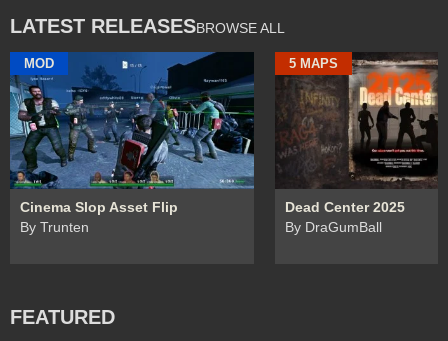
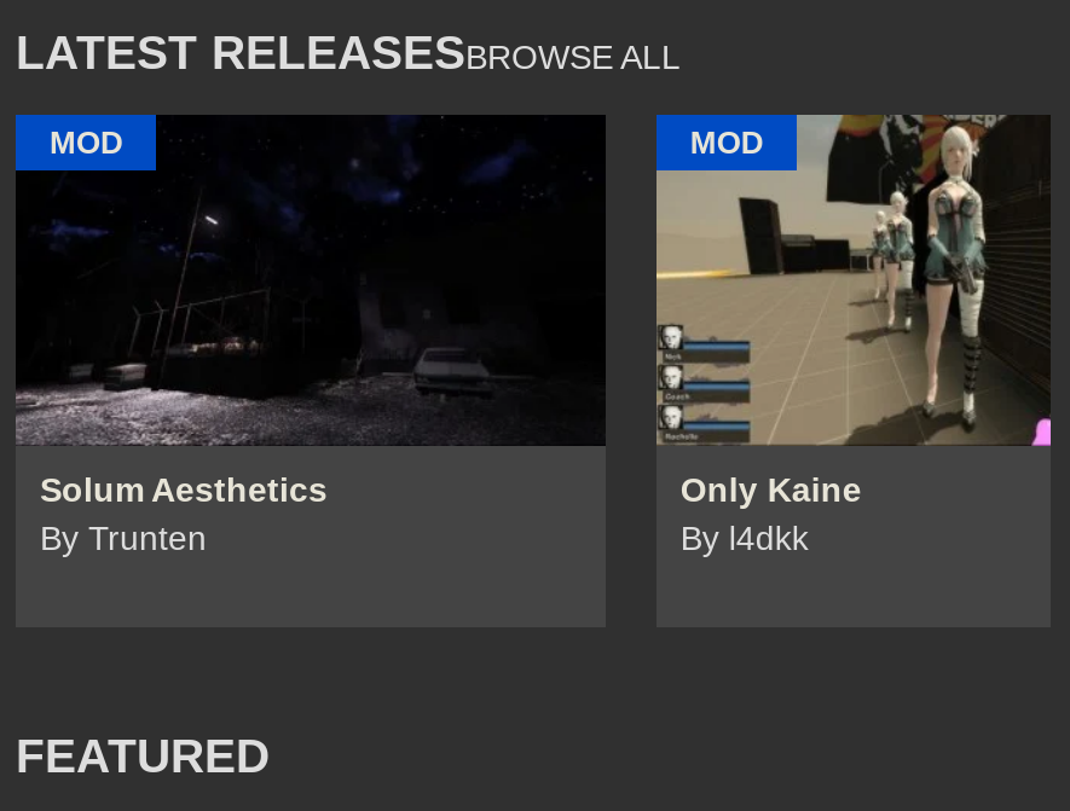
[9,51,255,215] [image] | Cinema Slop Asset Flip -> [16,115,606,509] [image] | Solum Aesthetics
[275,52,438,189] [image] | 5 MAPS -> [654,112,1053,448] [image] | MOD
[285,199,405,235] Dead Center 2025 | By DraGumBall -> [680,470,862,558] Only Kaine | By l4dkk

